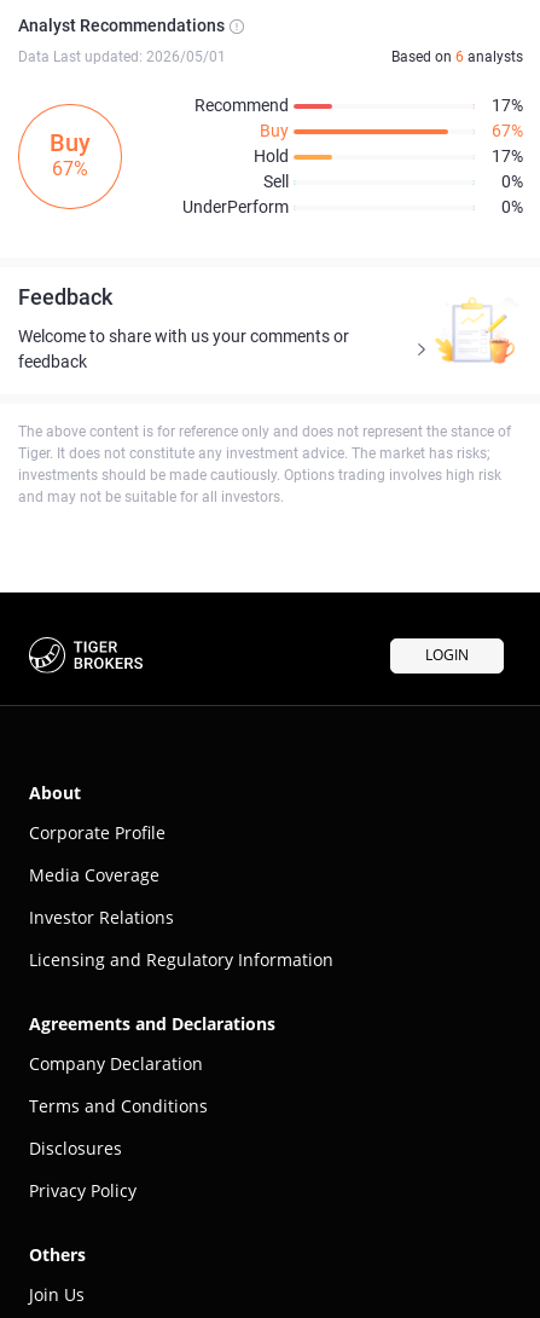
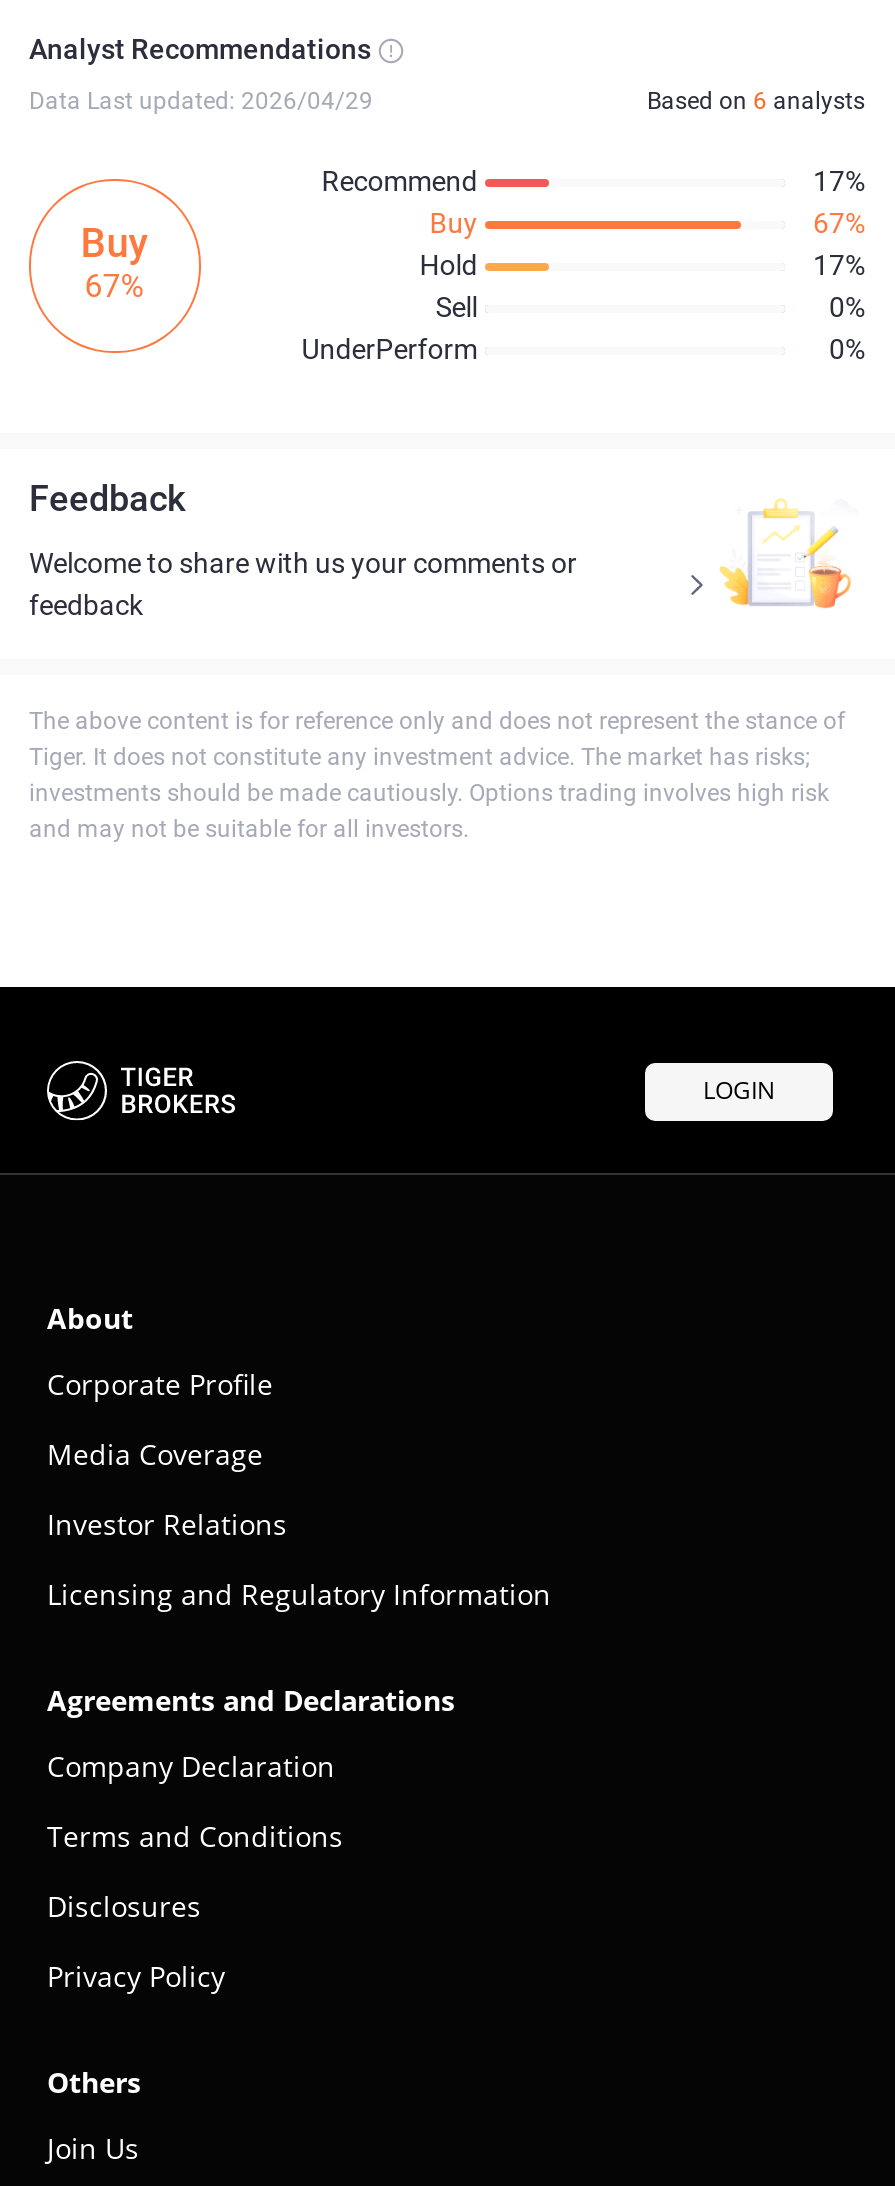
[18,49,226,66] Data Last updated: 2026/05/01 -> [29,87,373,115] Data Last updated: 2026/04/29

